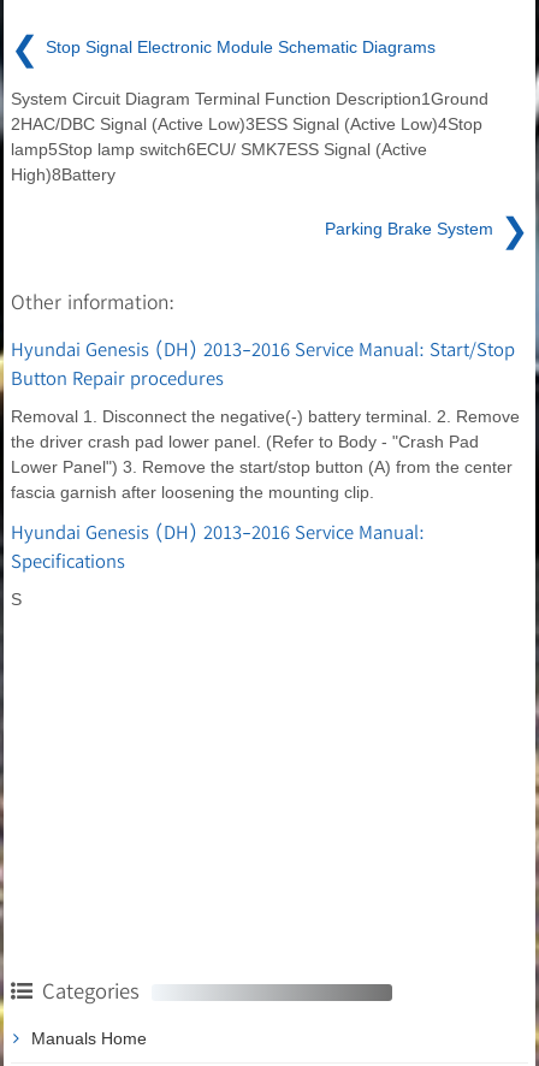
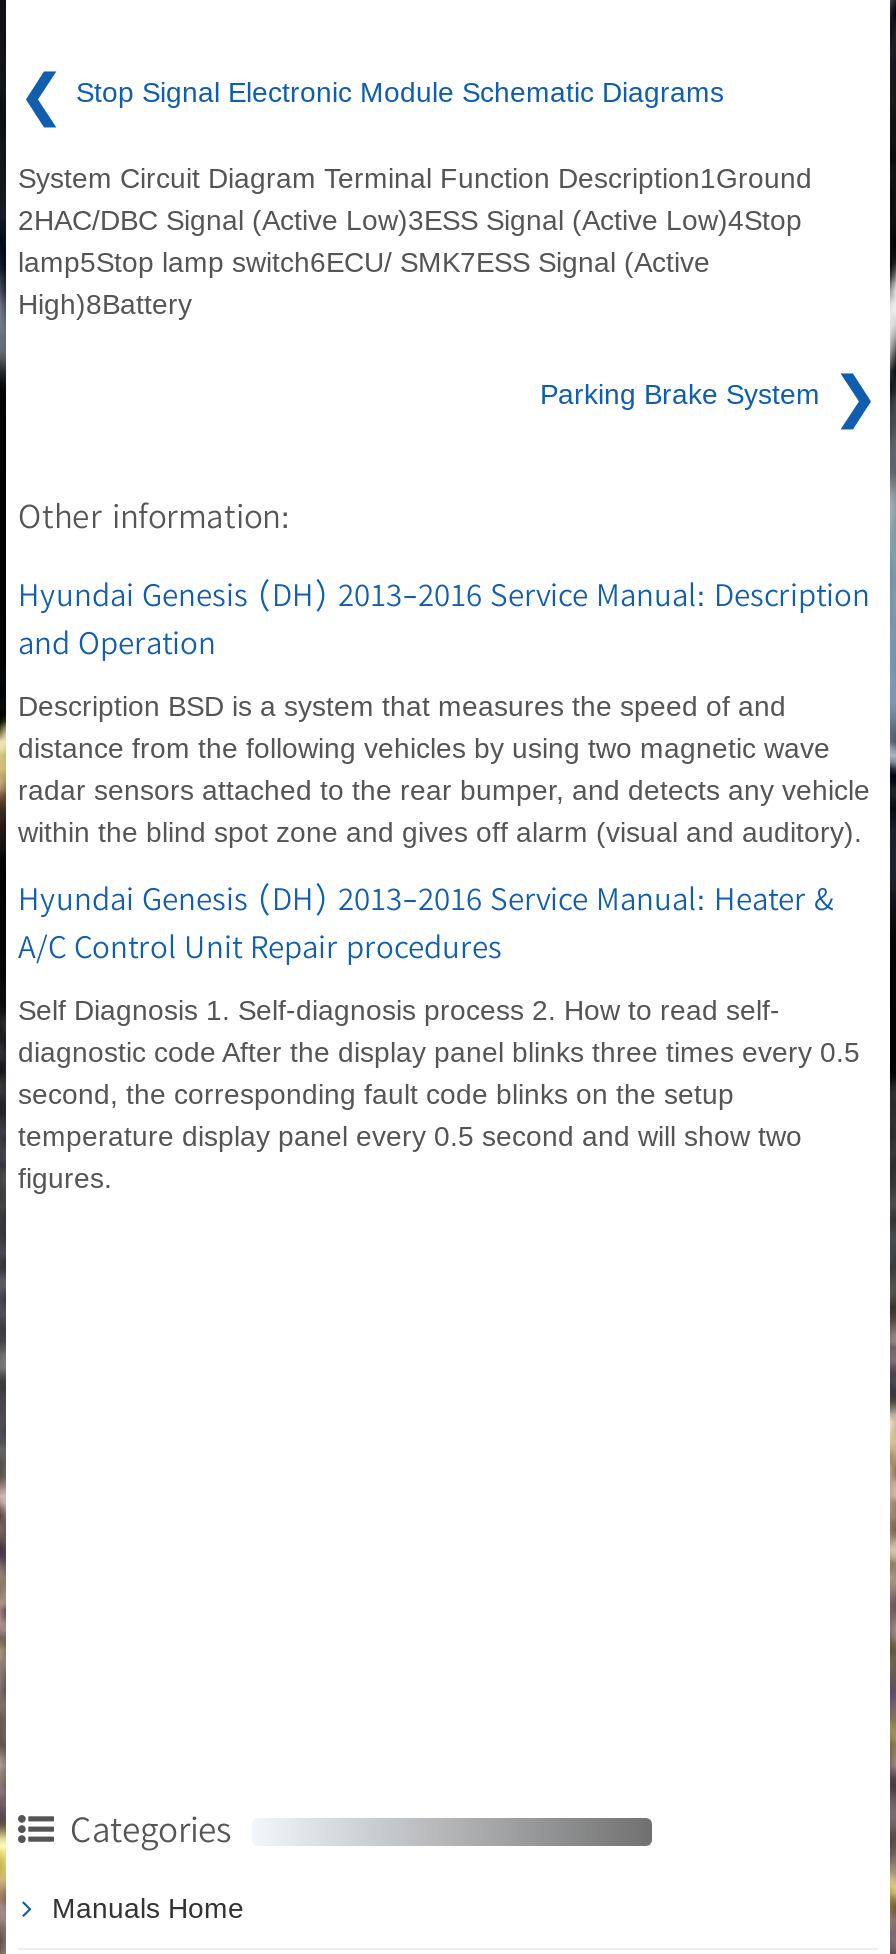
[11,337,515,389] Hyundai Genesis (DH) 2013-2016 Service Manual: Start/Stop | Button Repair procedures -> [18,573,870,661] Hyundai Genesis (DH) 2013-2016 Service Manual: Description | and Operation
[11,406,520,501] Removal 1. Disconnect the negative(-) battery terminal. 2. Remove | the driver crash pad lower panel. (Refer to Body - "Crash Pad | Lower Panel") 3. Remove the start/stop button (A) from the center | fascia garnish after loosening the mounting clip. -> [18,689,870,847] Description BSD is a system that measures the speed of and | distance from the following vehicles by using two magnetic wave | radar sensors attached to the rear bumper, and detects any vehicle | within the blind spot zone and gives off alarm (visual and auditory).
[11,519,425,572] Hyundai Genesis (DH) 2013-2016 Service Manual: | Specifications -> [18,877,834,965] Hyundai Genesis (DH) 2013-2016 Service Manual: Heater & | A/C Control Unit Repair procedures
[11,589,22,608] S -> [18,993,860,1193] Self Diagnosis 1. Self-diagnosis process 2. How to read self- | diagnostic code After the display panel blinks three times every 0.5 | second, the corresponding fault code blinks on the setup | temperature display panel every 0.5 second and will show two | figures.

